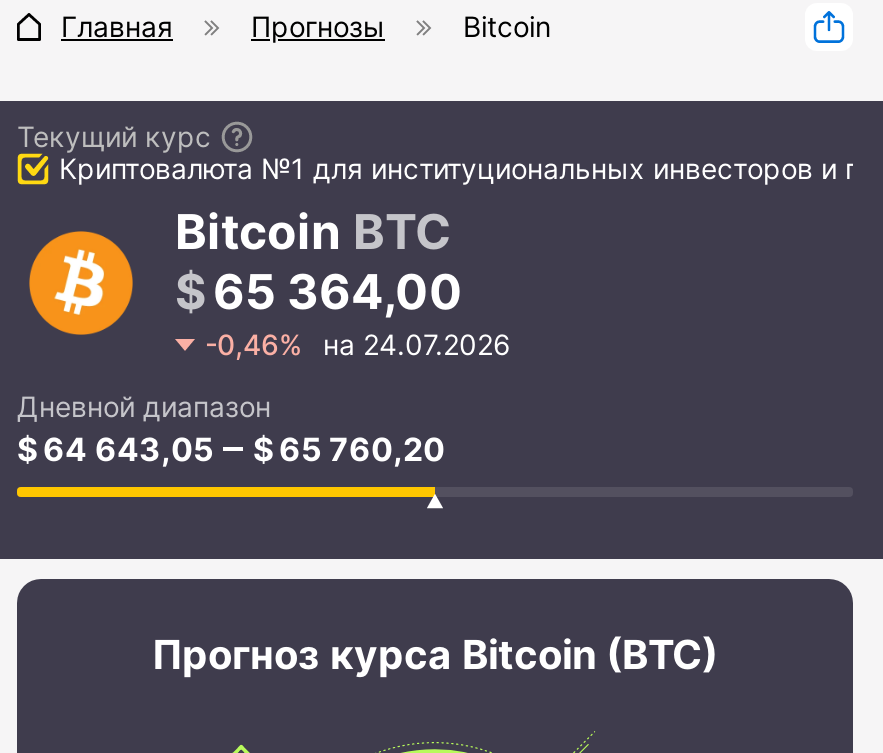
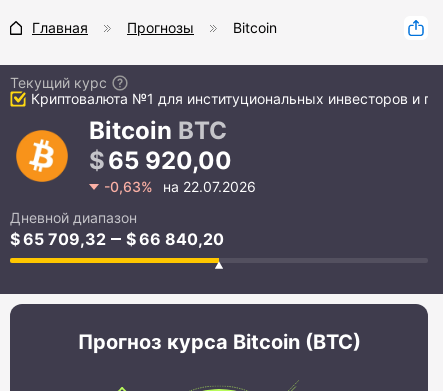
[213,264,463,322] 65 364,00 -> [108,146,232,175] 65 920,00
[205,328,511,362] -0,46% на 24.07.2026 -> [104,178,256,195] -0,63% на 22.07.2026
[43,430,213,470] 64 643,05 -> [23,229,106,249] 65 709,32
[279,430,445,470] 65 760,20 -> [139,229,224,249] 66 840,20

